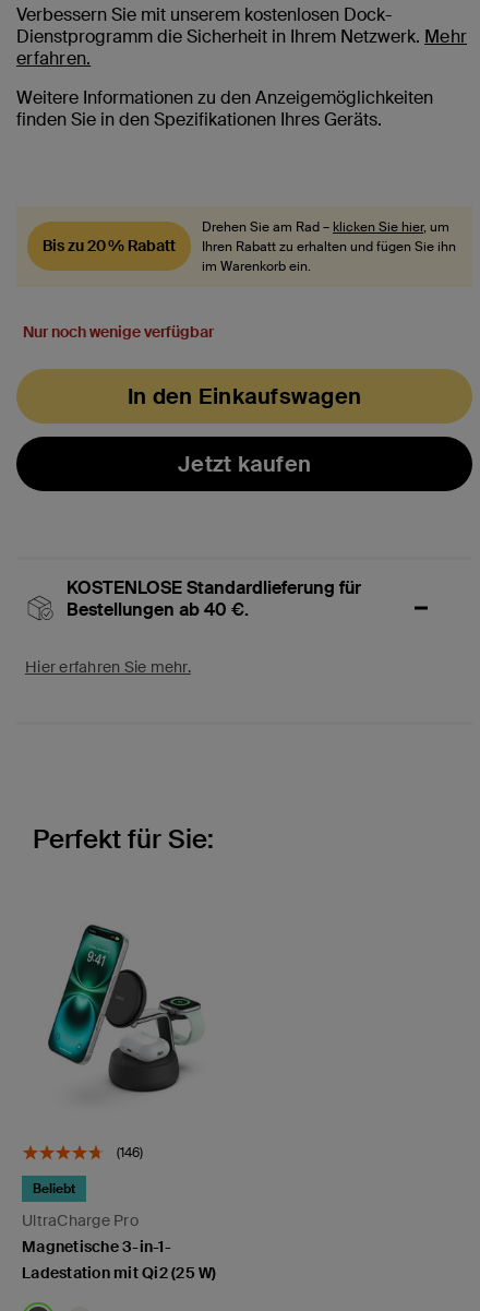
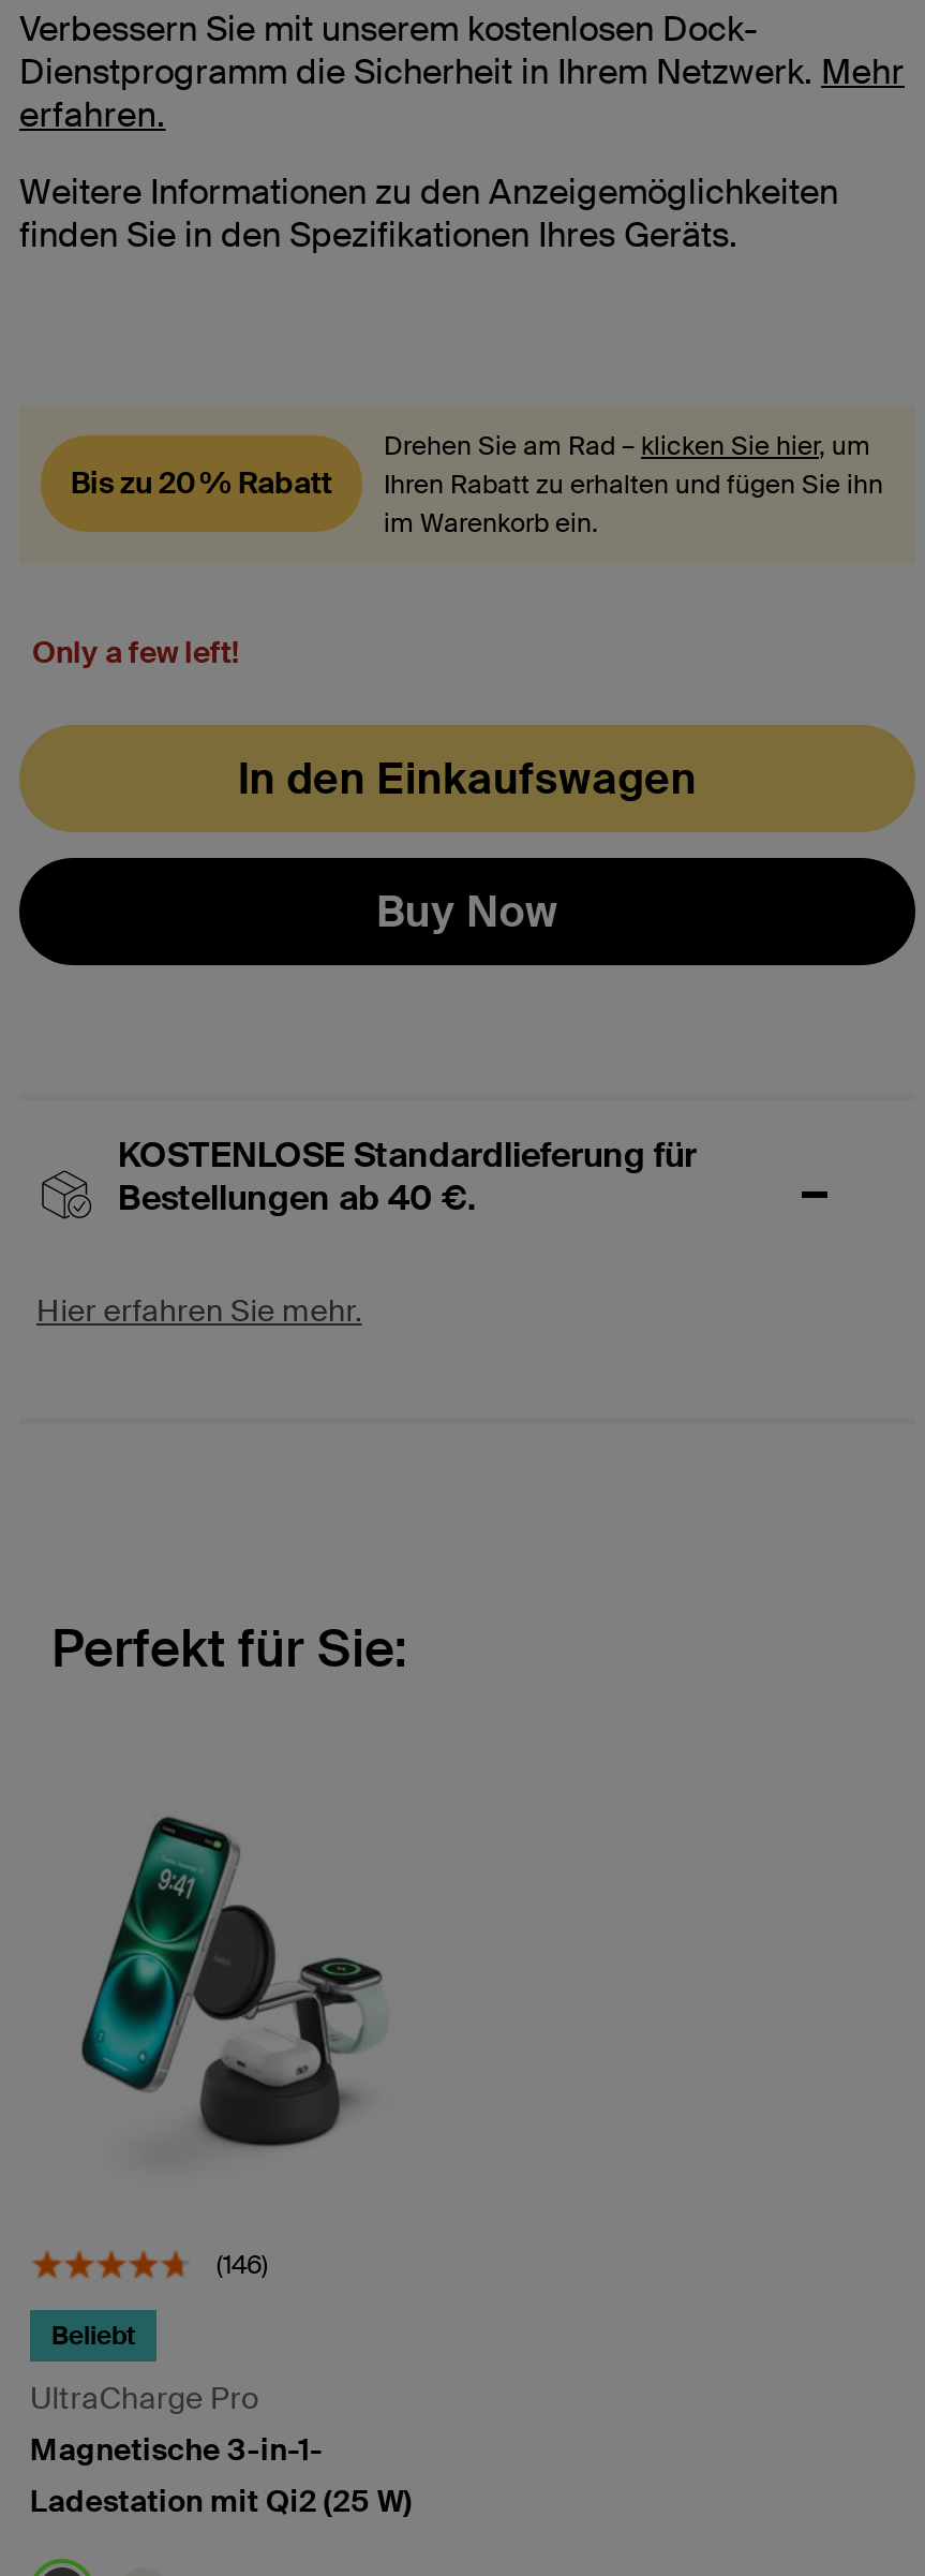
[23,322,214,341] Nur noch wenige verfügbar -> [32,632,240,670] Only a few left!
[178,449,311,478] Jetzt kaufen -> [376,883,558,939] Buy Now

